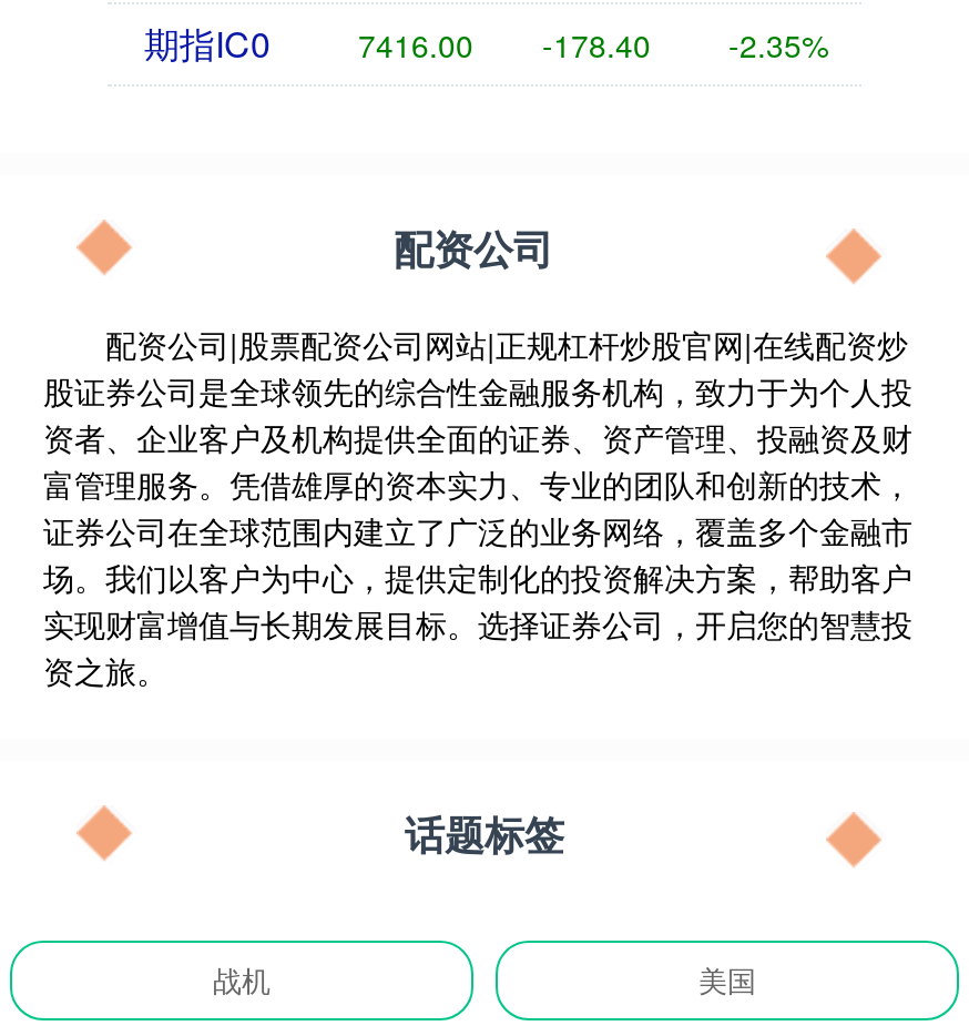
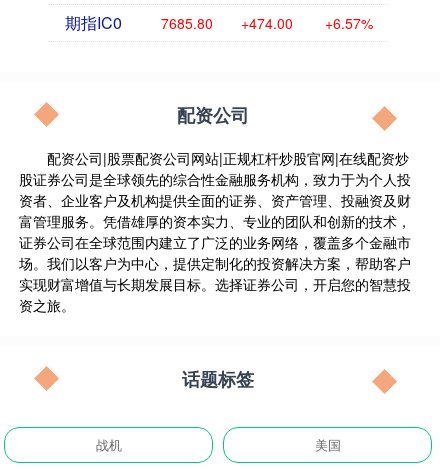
[358,23,473,67] 7416.00 -> [161,13,213,33] 7685.80
[542,23,651,67] -178.40 -> [241,13,293,33] +474.00
[728,23,828,67] -2.35% -> [325,13,373,33] +6.57%

